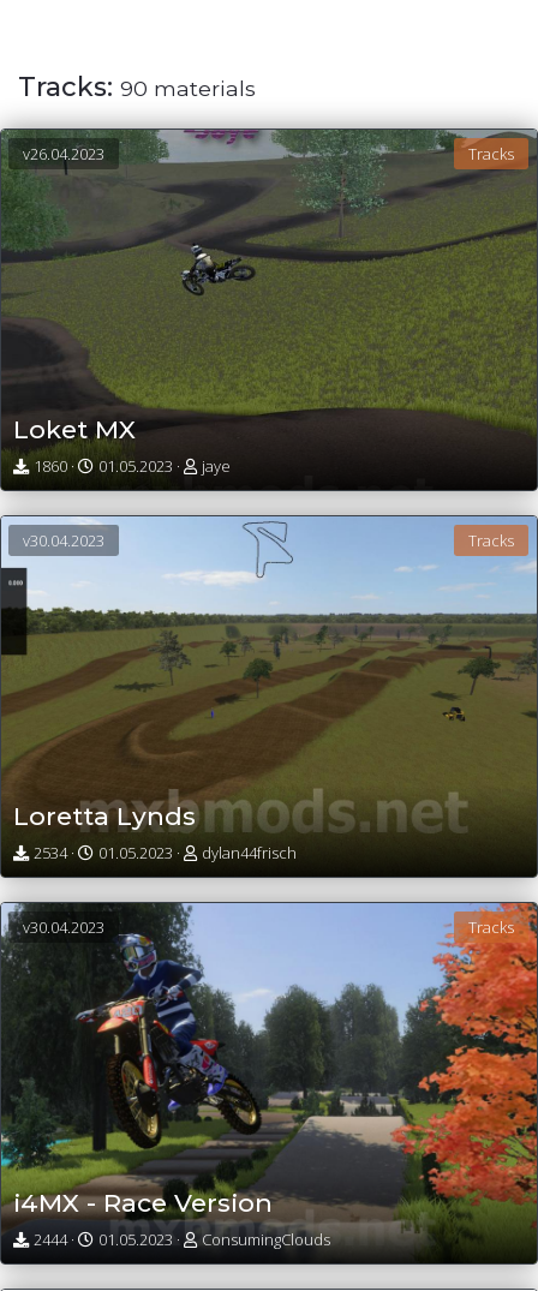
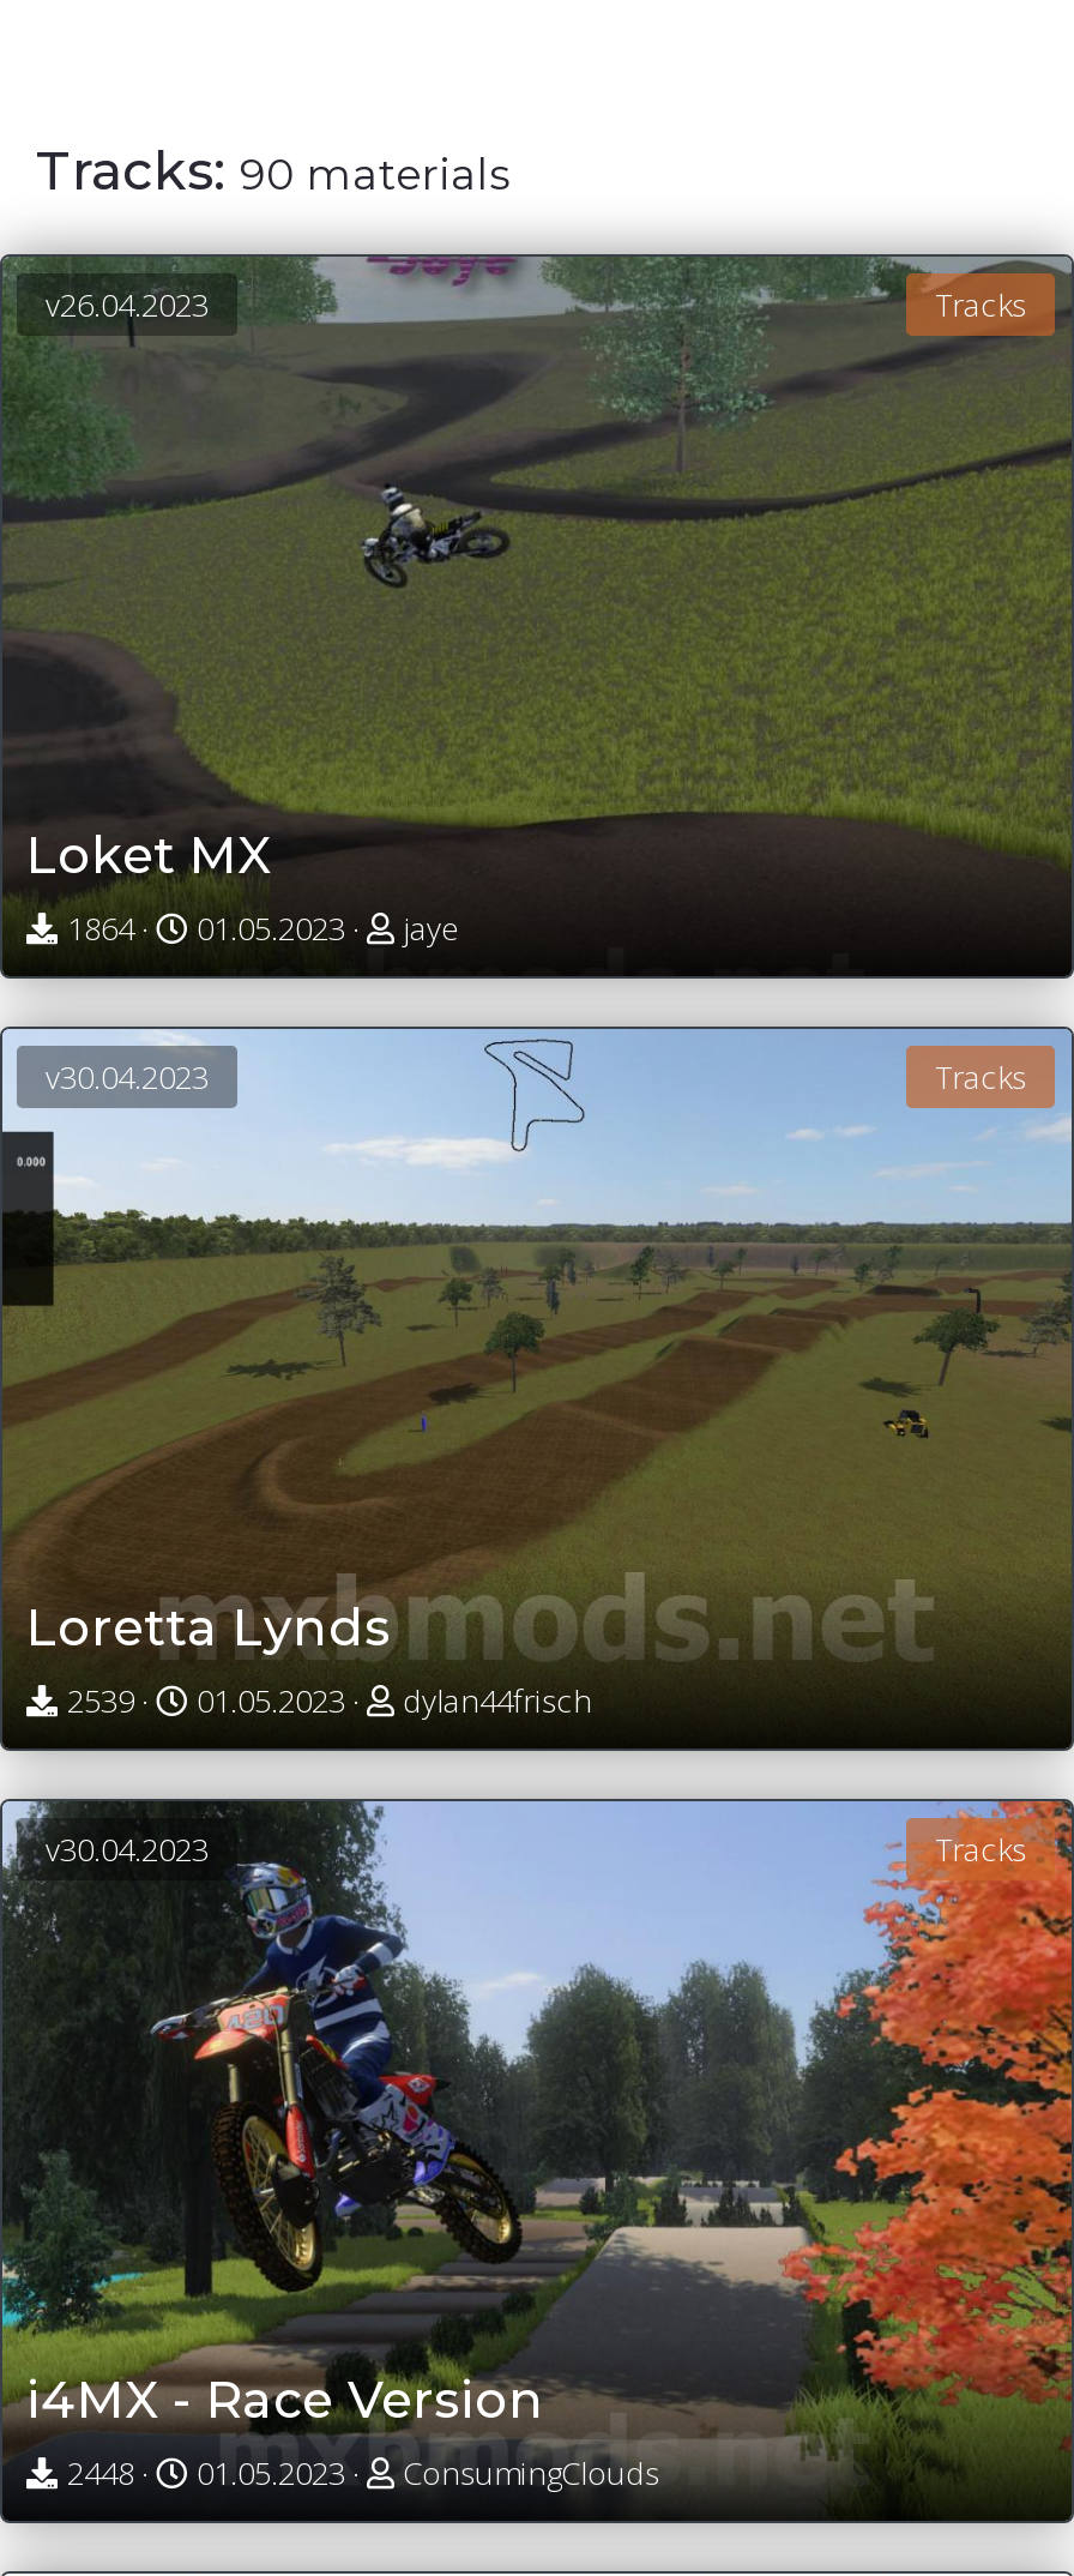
[34,455,231,477] 1860 · 01.05.2023 · jaye -> [67,906,460,949] 1864 · 01.05.2023 · jaye
[34,842,297,863] 2534 · 01.05.2023 · dylan44frisch -> [67,1678,592,1722] 2539 · 01.05.2023 · dylan44frisch
[34,1228,330,1250] 2444 · 01.05.2023 · ConsumingClouds -> [67,2451,659,2494] 2448 · 01.05.2023 · ConsumingClouds

